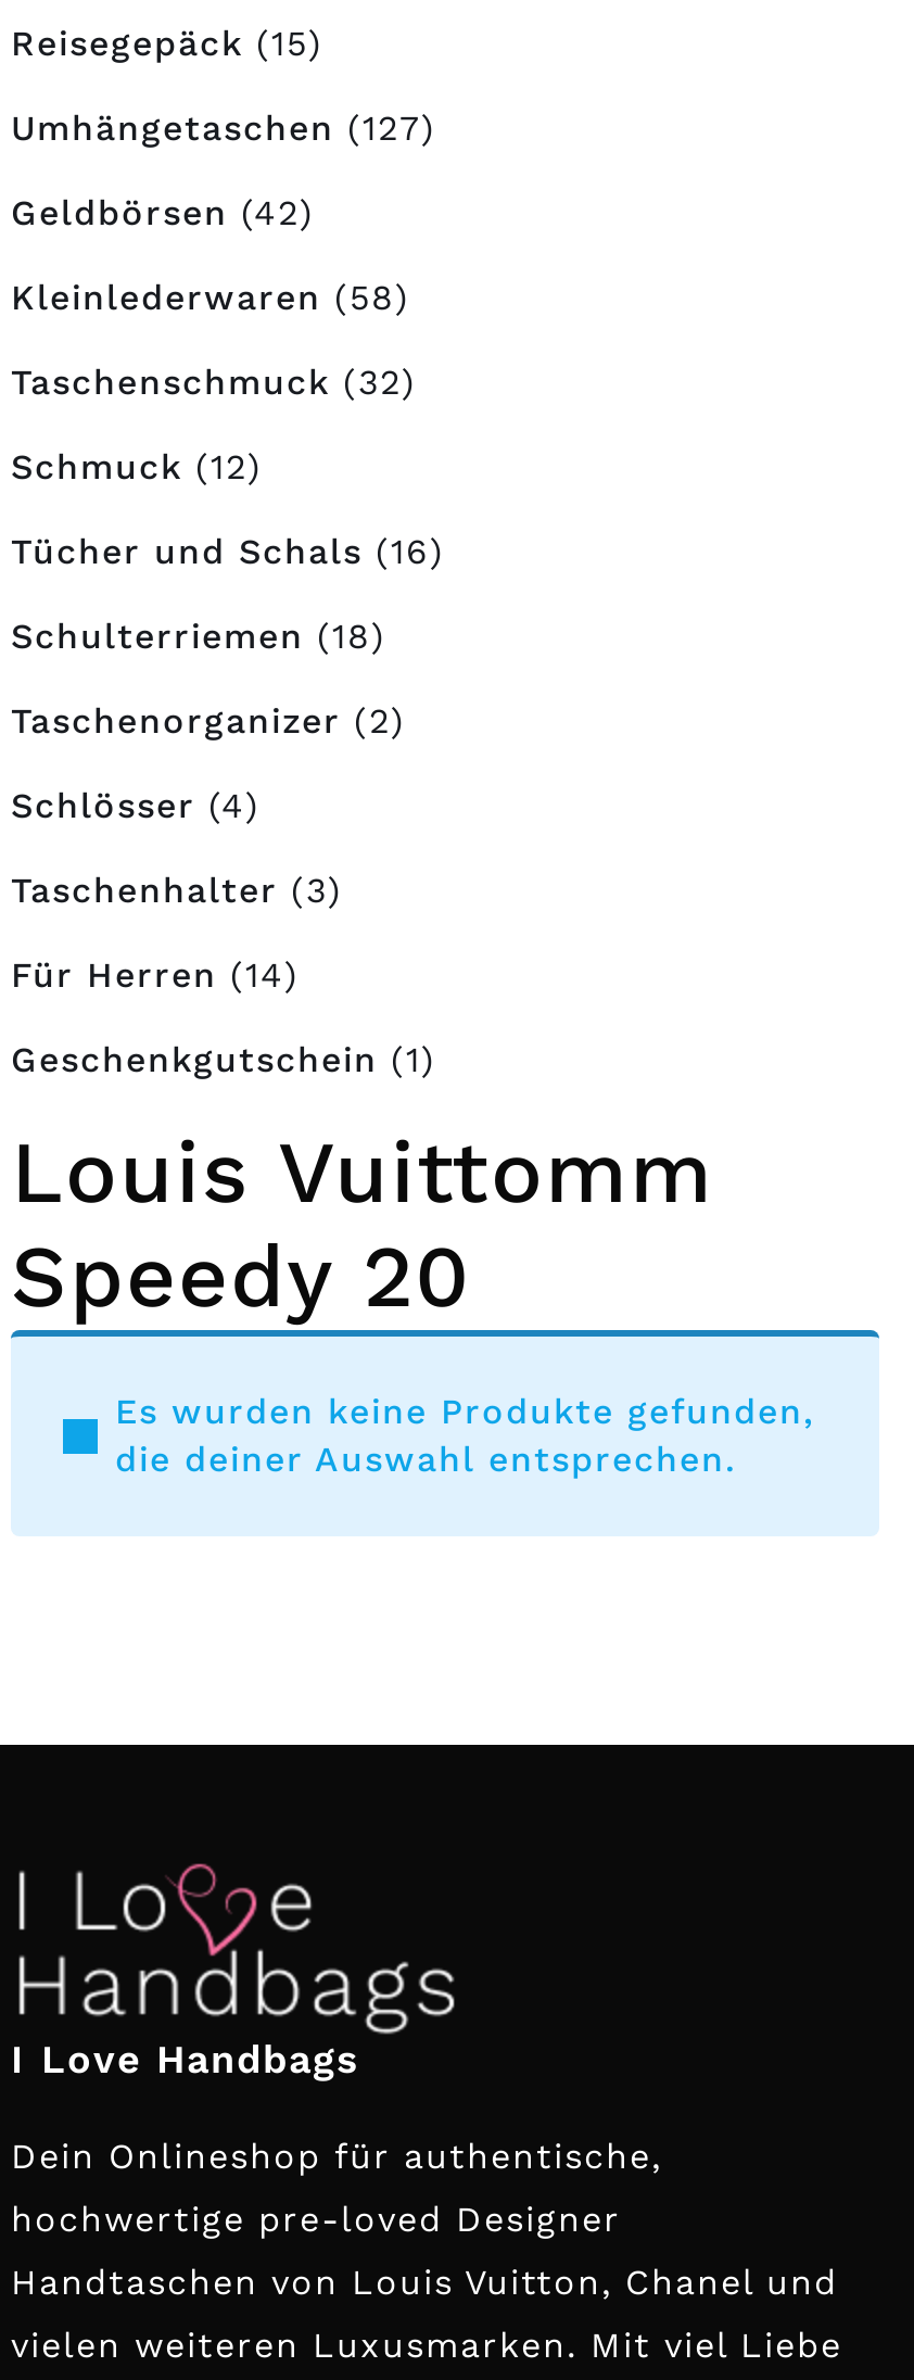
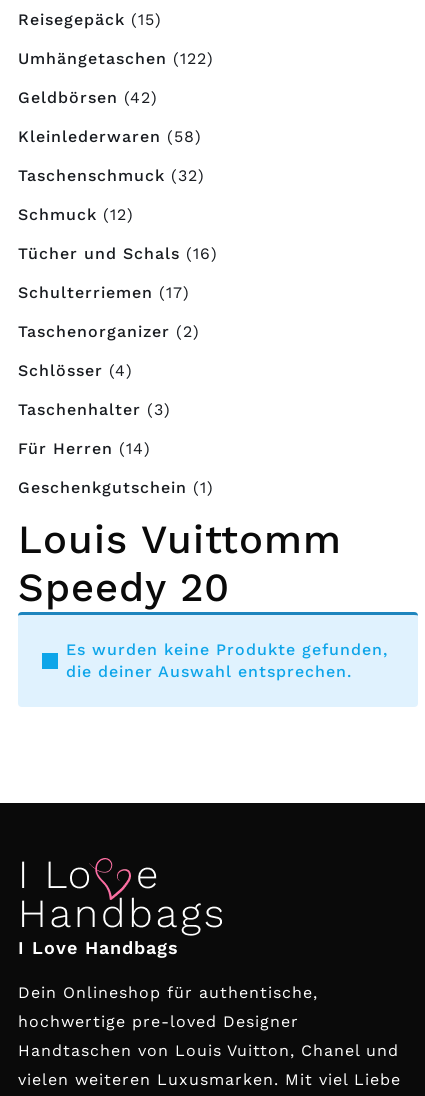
[11,107,436,149] Umhängetaschen (127) -> [18,49,214,68] Umhängetaschen (122)
[11,616,386,657] Schulterriemen (18) -> [18,283,190,302] Schulterriemen (17)

